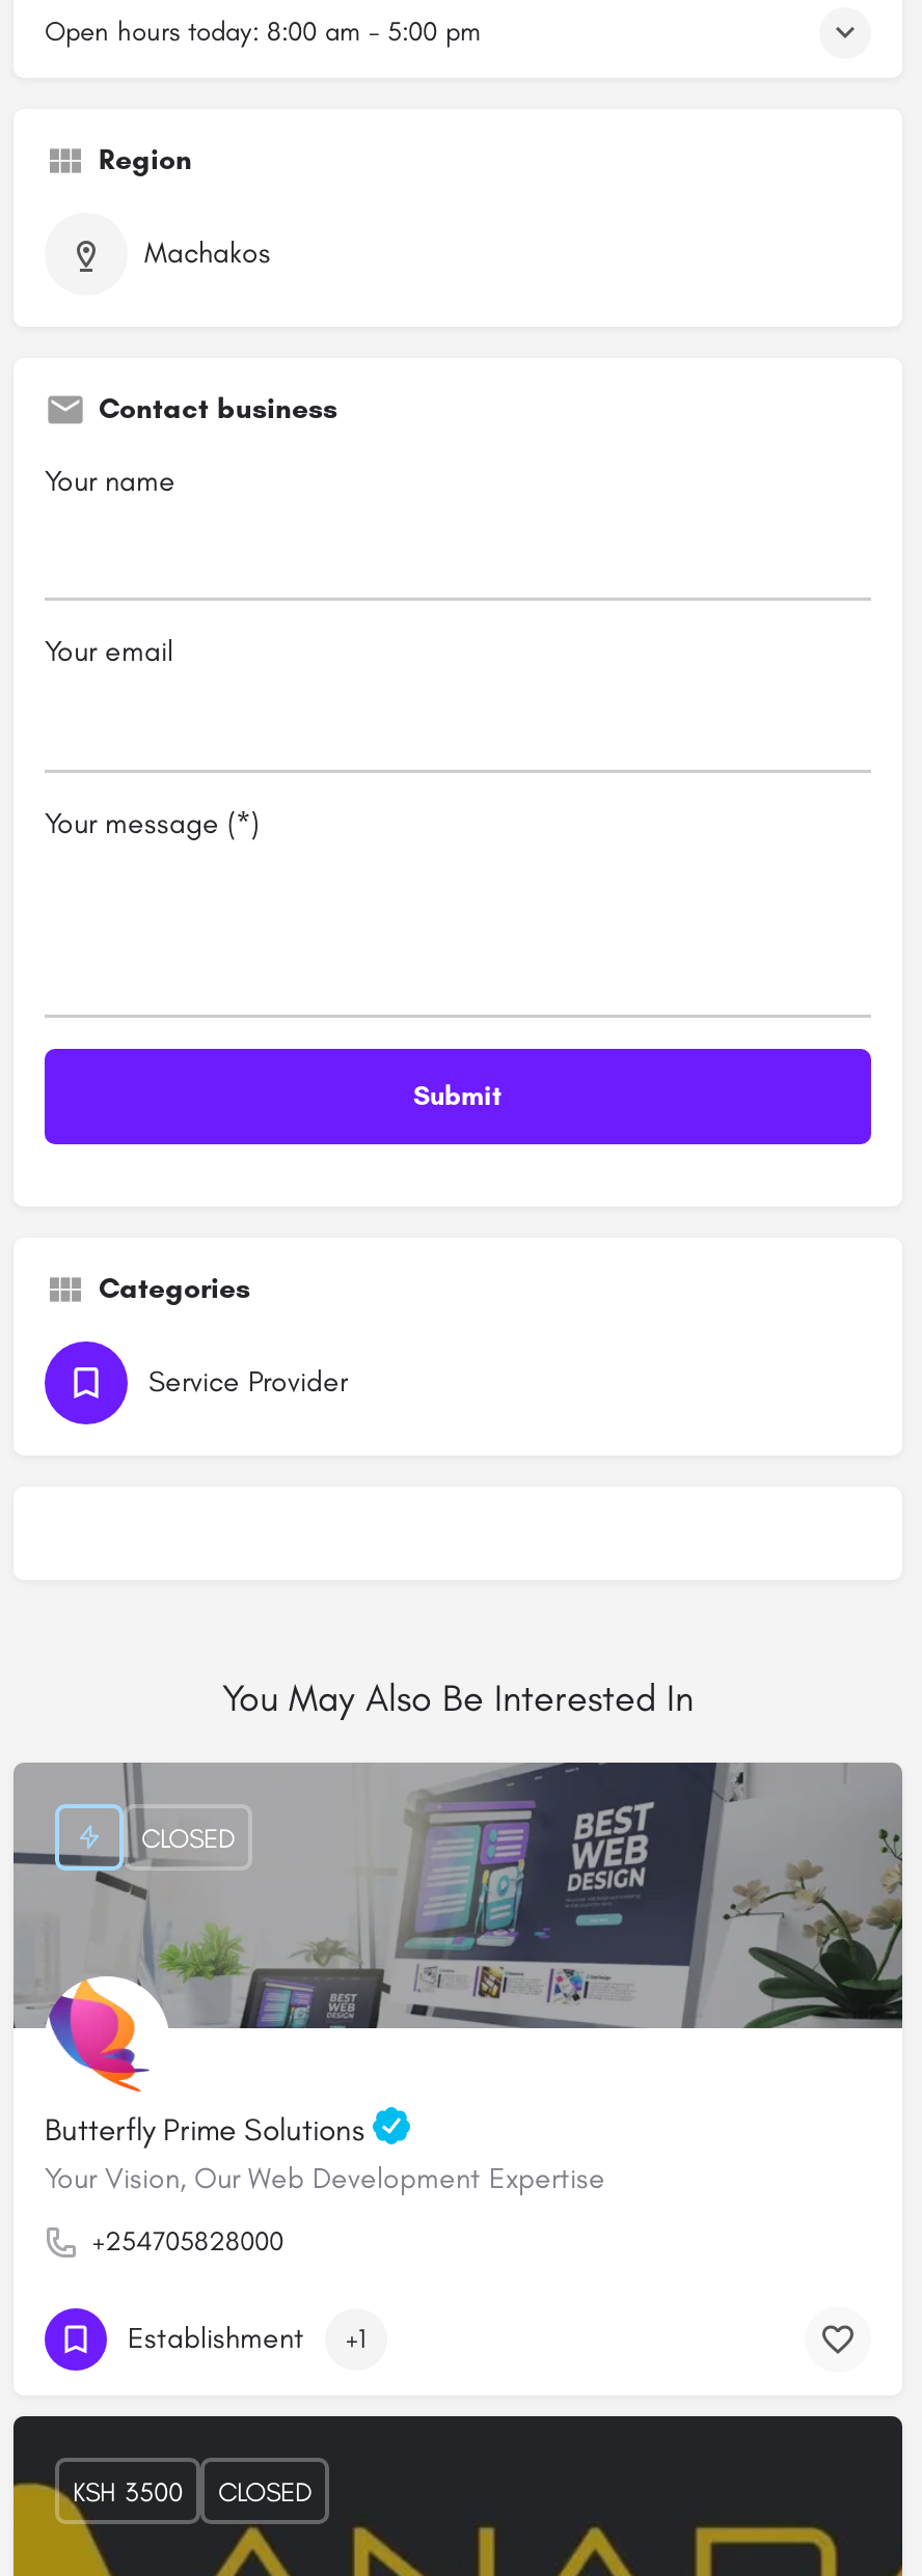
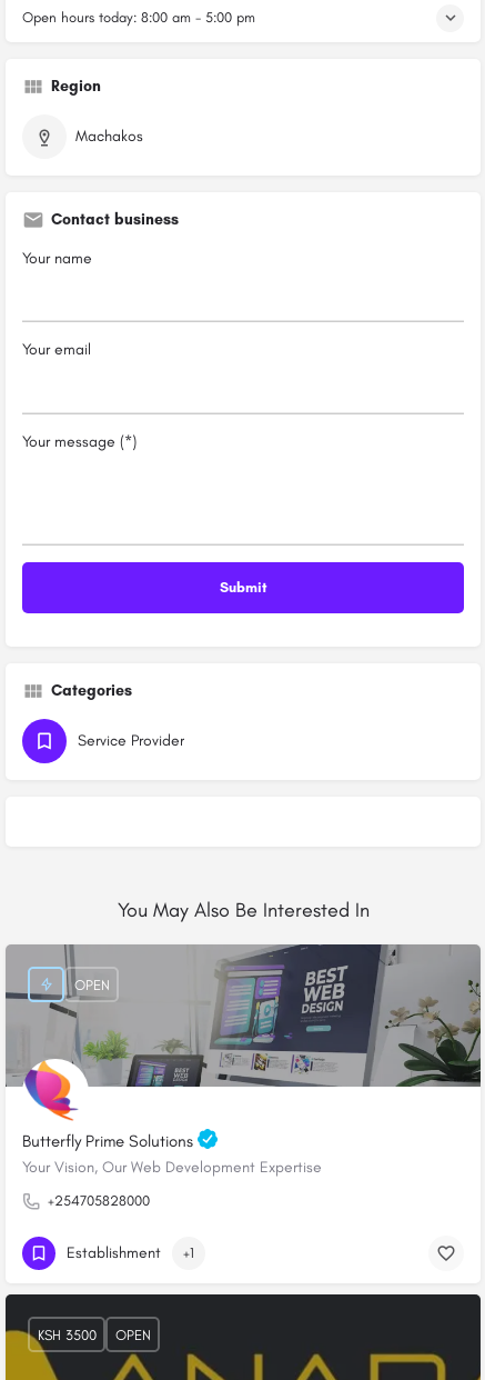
[141,1822,235,1854] CLOSED -> [74,976,109,993] OPEN
[218,2476,311,2507] CLOSED -> [115,1326,150,1343] OPEN

